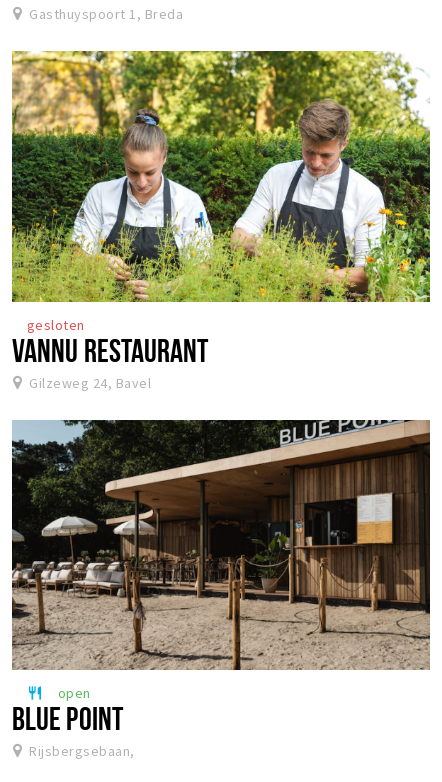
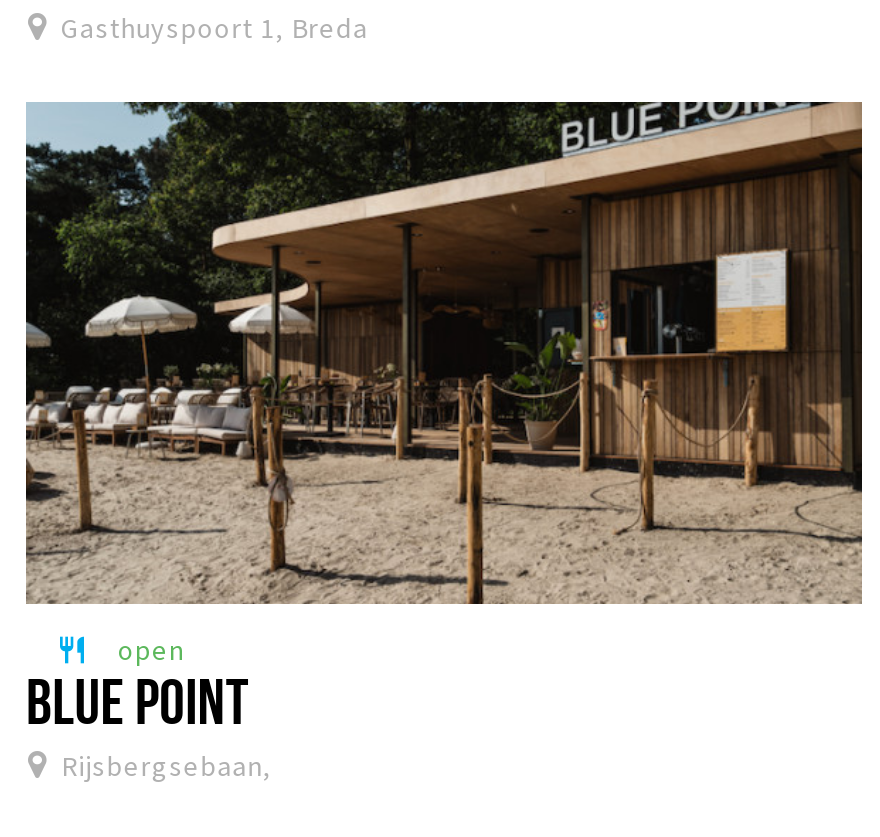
[11,50,431,392] [image] | gesloten | VANNU RESTAURANT | Gilzeweg 24, Bavel -> none

